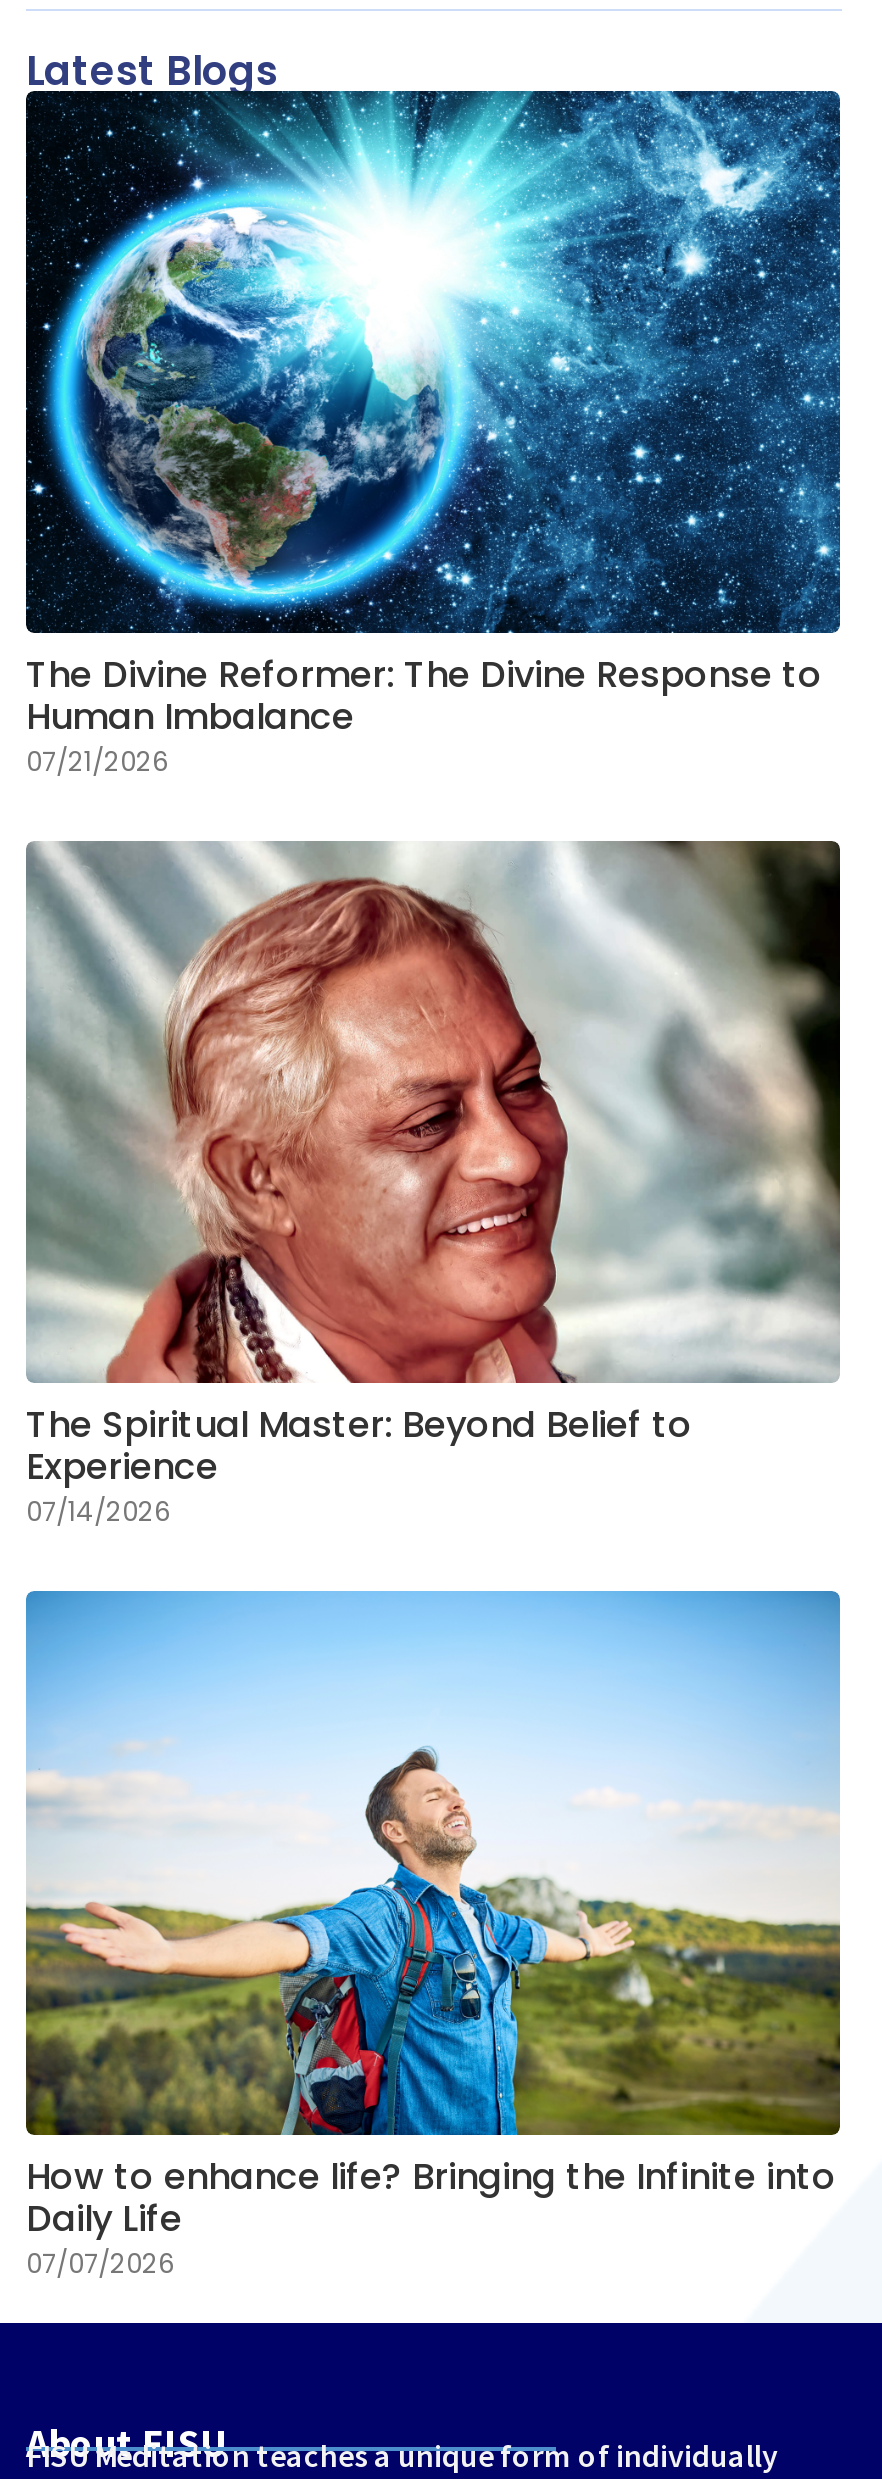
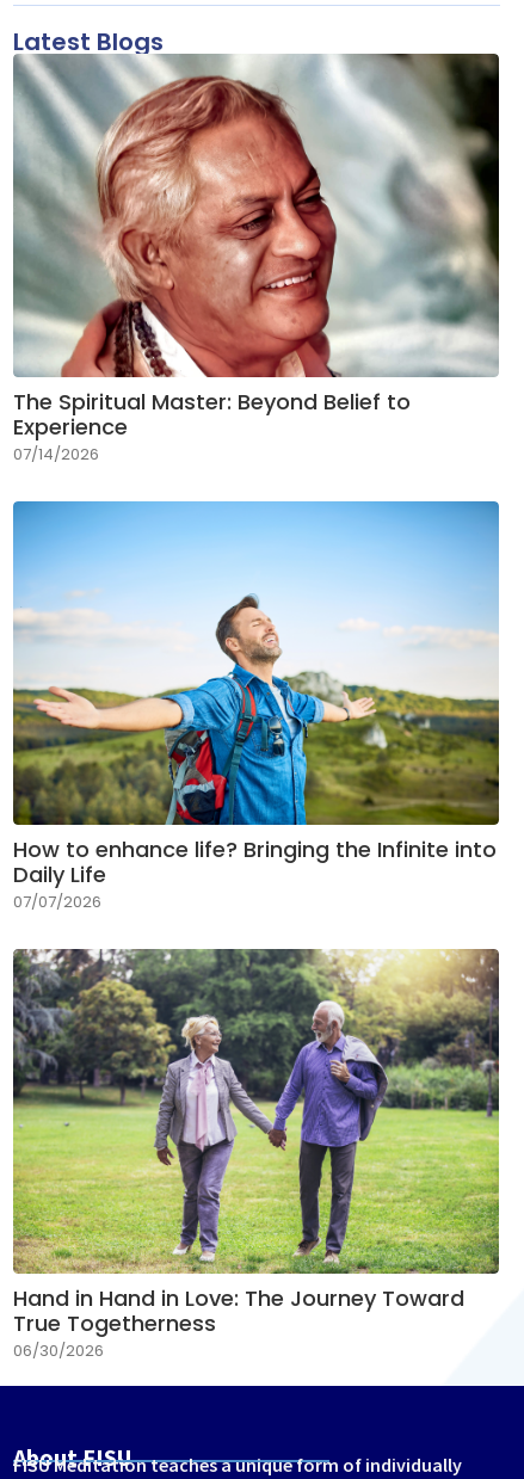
[24,89,842,781] [image] | The Divine Reformer: The Divine Response to | Human Imbalance | 07/21/2026 -> none
moved [24,839,842,2282] -> [12,53,500,914]: [image] | The Spiritual Master: Beyond Belief to | Experience | 07/14/2026 | How to enhance life? Bringing the Infinite into | Daily Life | 07/07/2026
none -> [12,948,500,1362] [image] | Hand in Hand in Love: The Journey Toward | True Togetherness | 06/30/2026

